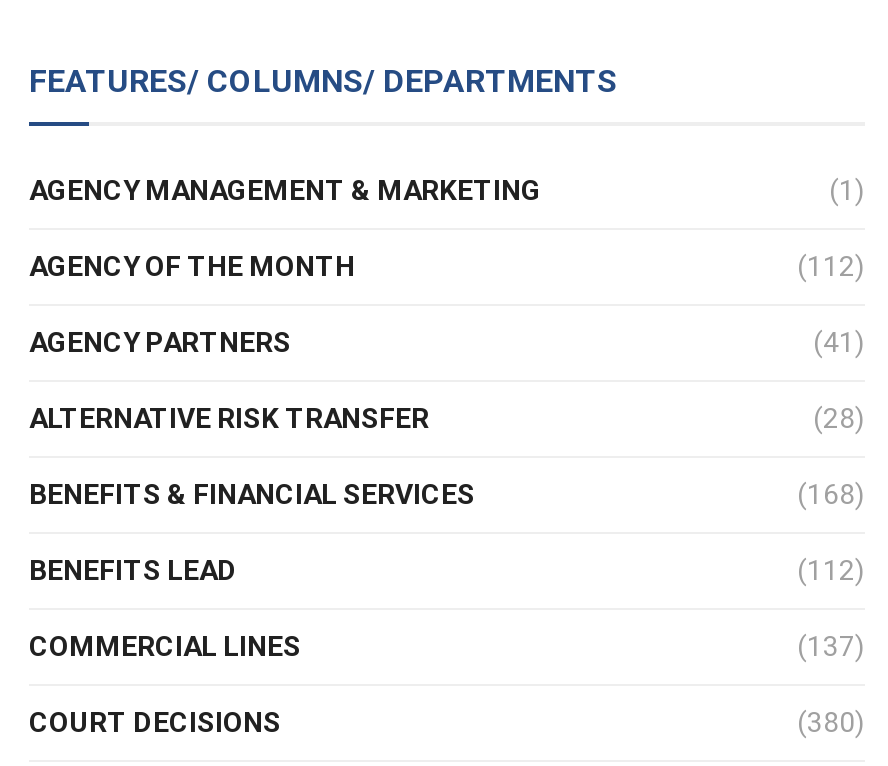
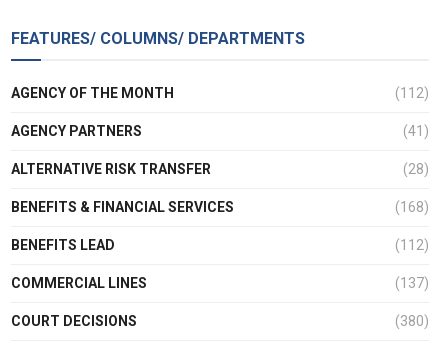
[29,174,865,206] AGENCY MANAGEMENT & MARKETING | (1) -> none

